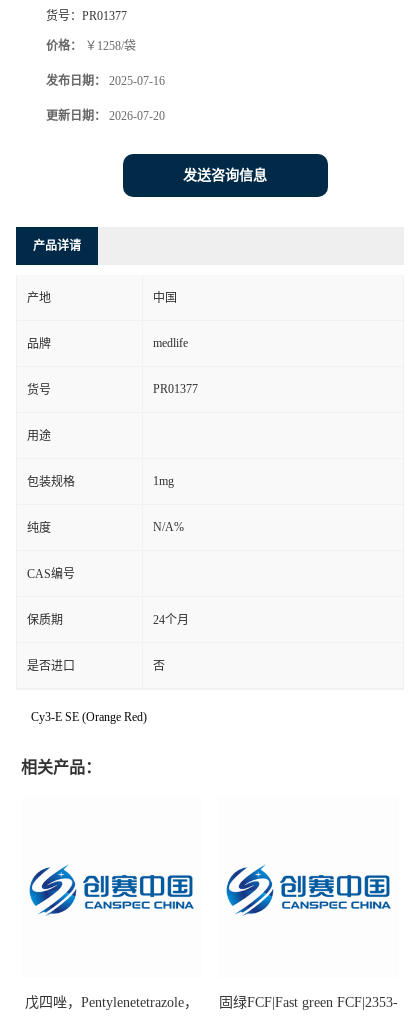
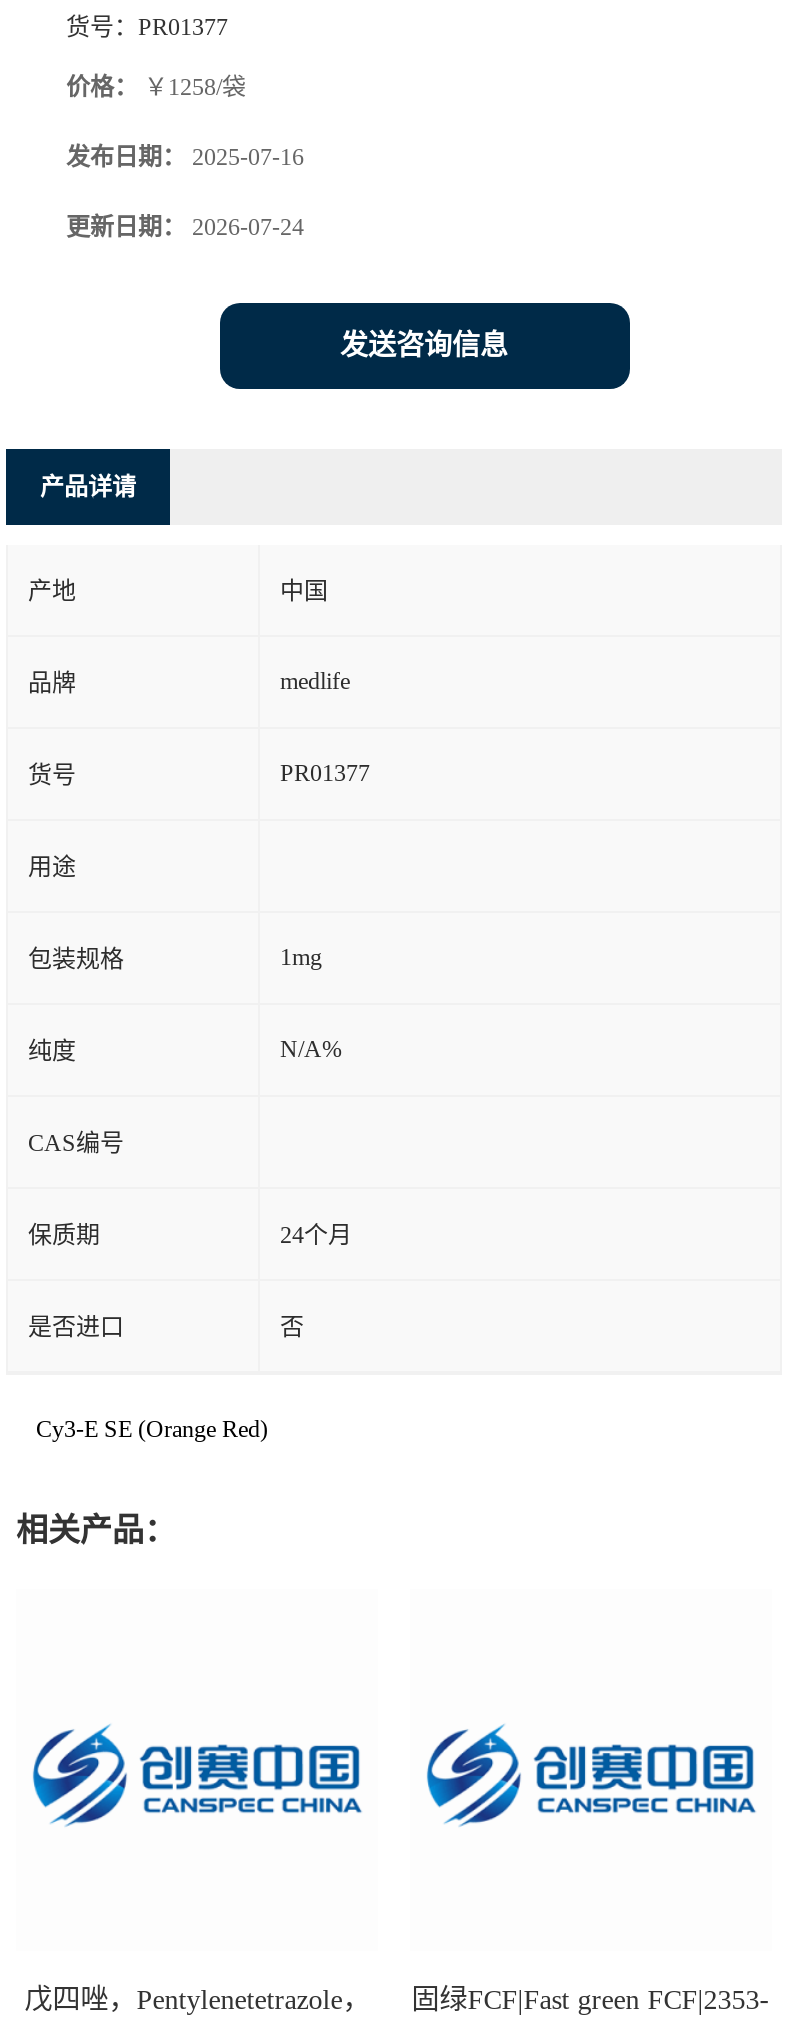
[46,109,165,123] 更新日期：2026-07-20 -> [66,213,304,241] 更新日期：2026-07-24

